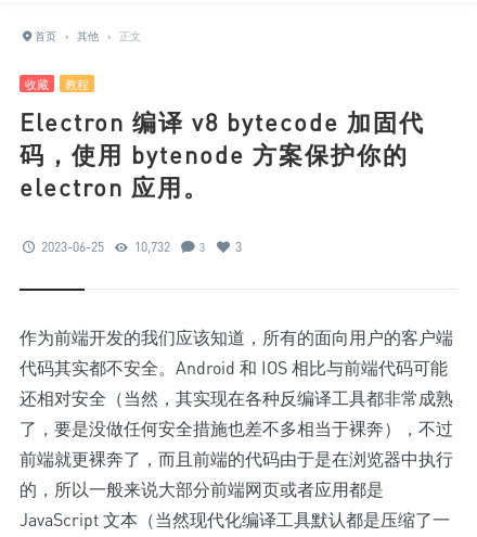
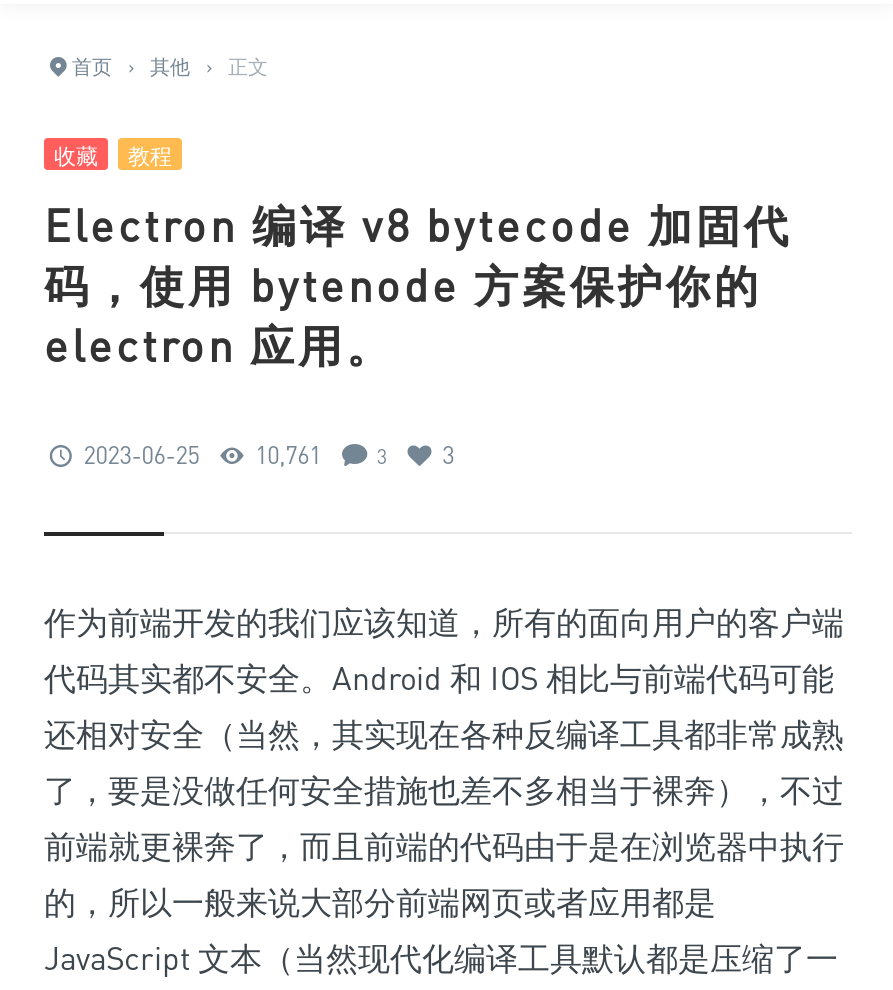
[38,239,170,255] 2023-06-25 10,732 -> [78,440,321,470] 2023-06-25 10,761

